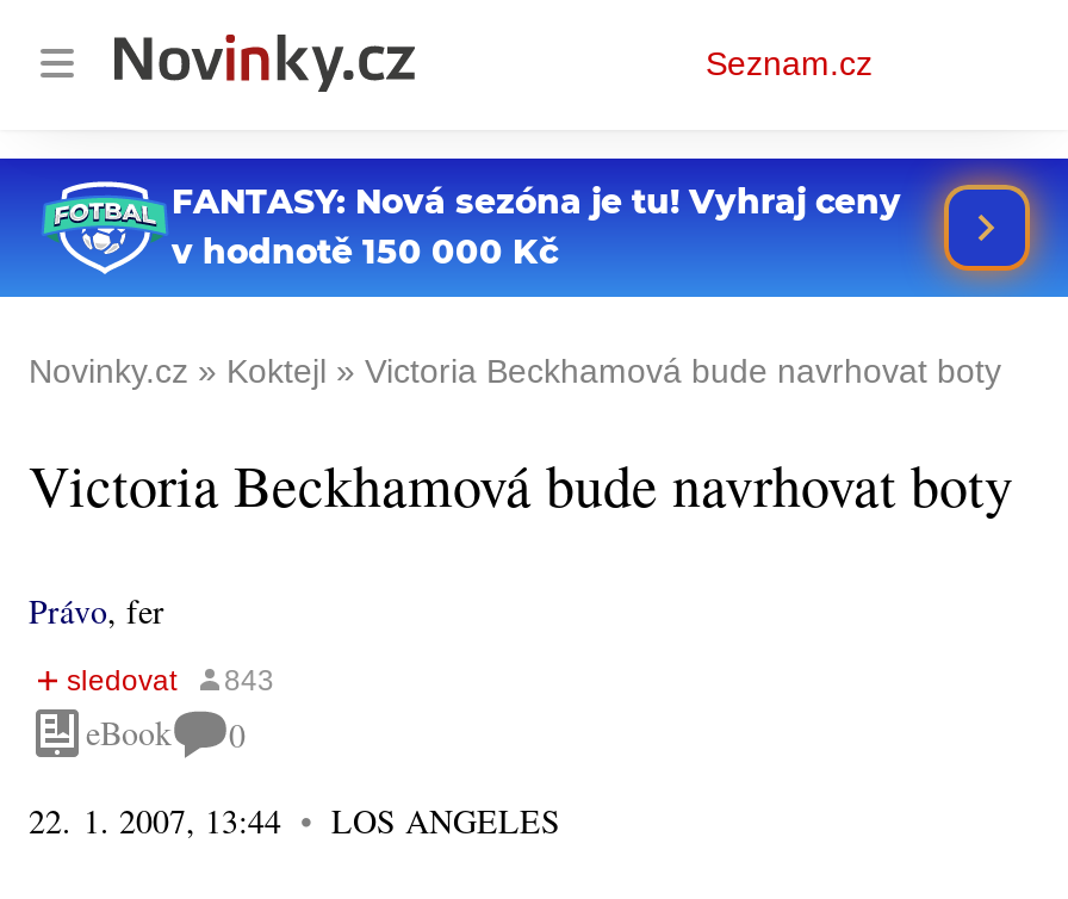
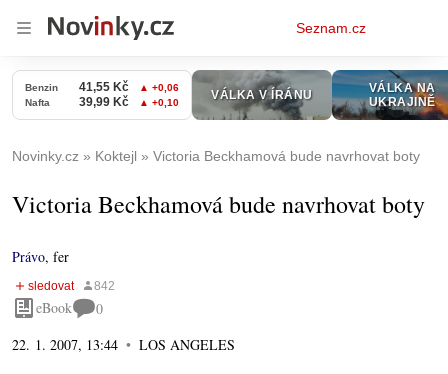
[7,156,1061,299] [image] -> [3,68,445,125] [image]

